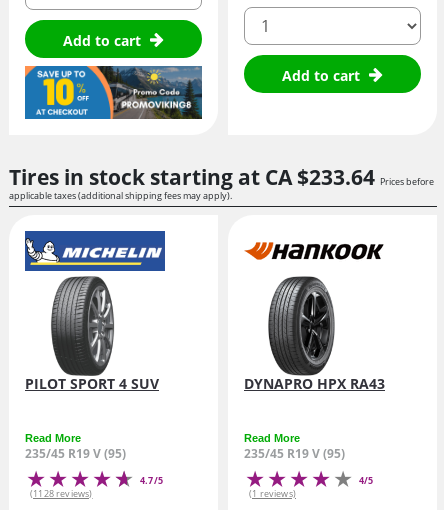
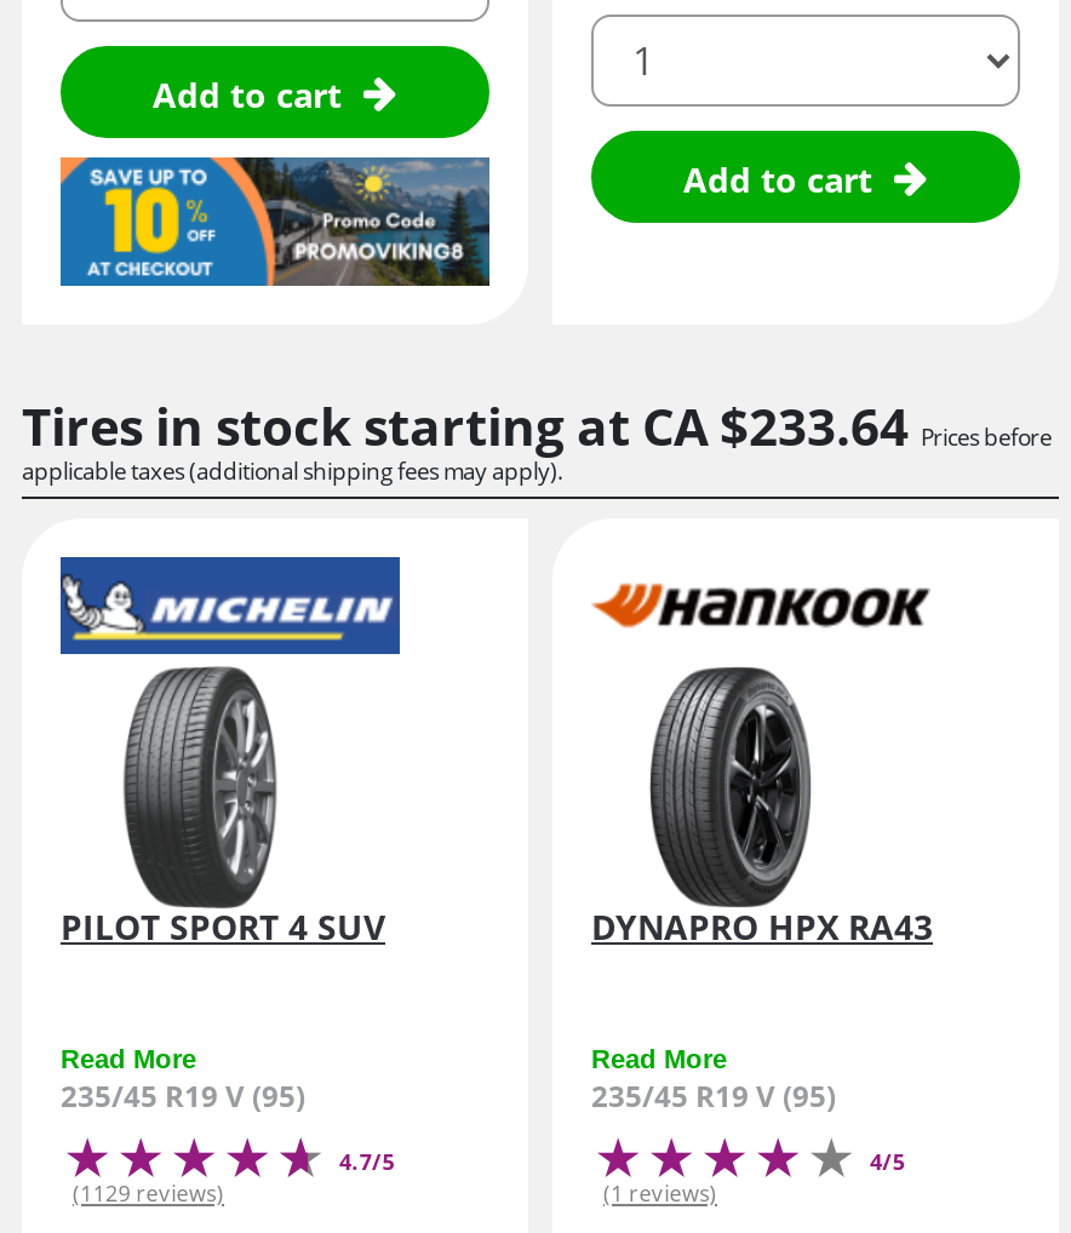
[30,487,92,500] (1128 reviews) -> [73,1178,224,1210] (1129 reviews)

